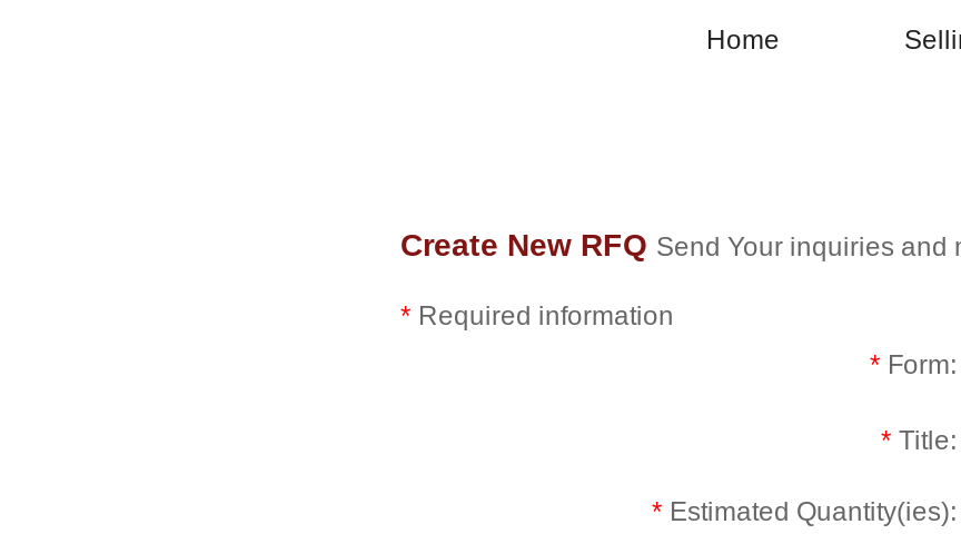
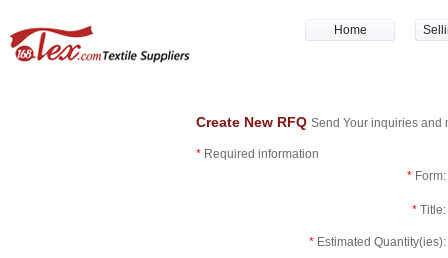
none -> [9,25,190,63] [image]

